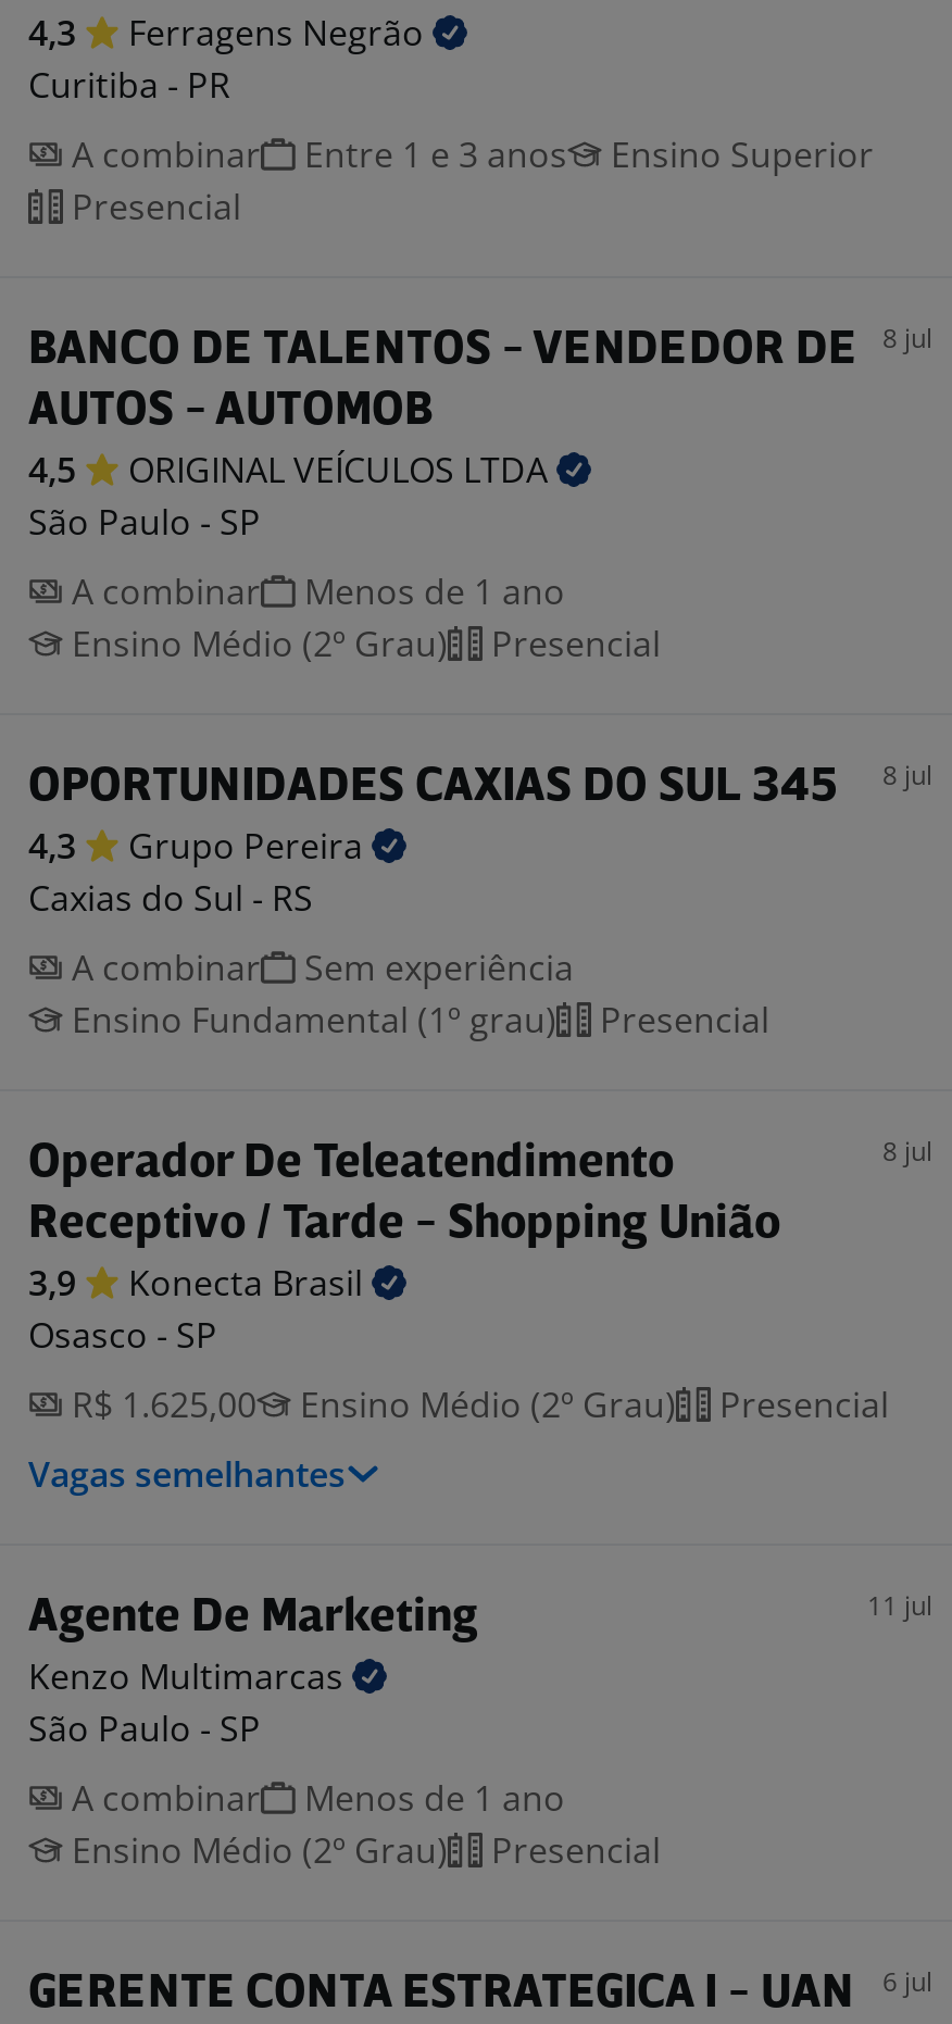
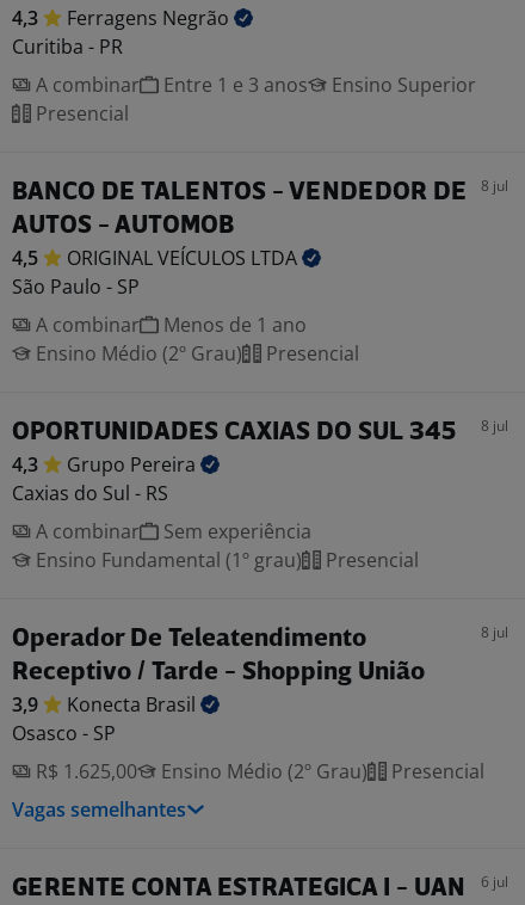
[28,1587,932,1874] Agente De Marketing | 11 jul | Kenzo Multimarcas | São Paulo - SP | A combinar | Menos de 1 ano | Ensino Médio (2º Grau) | Presencial -> none

